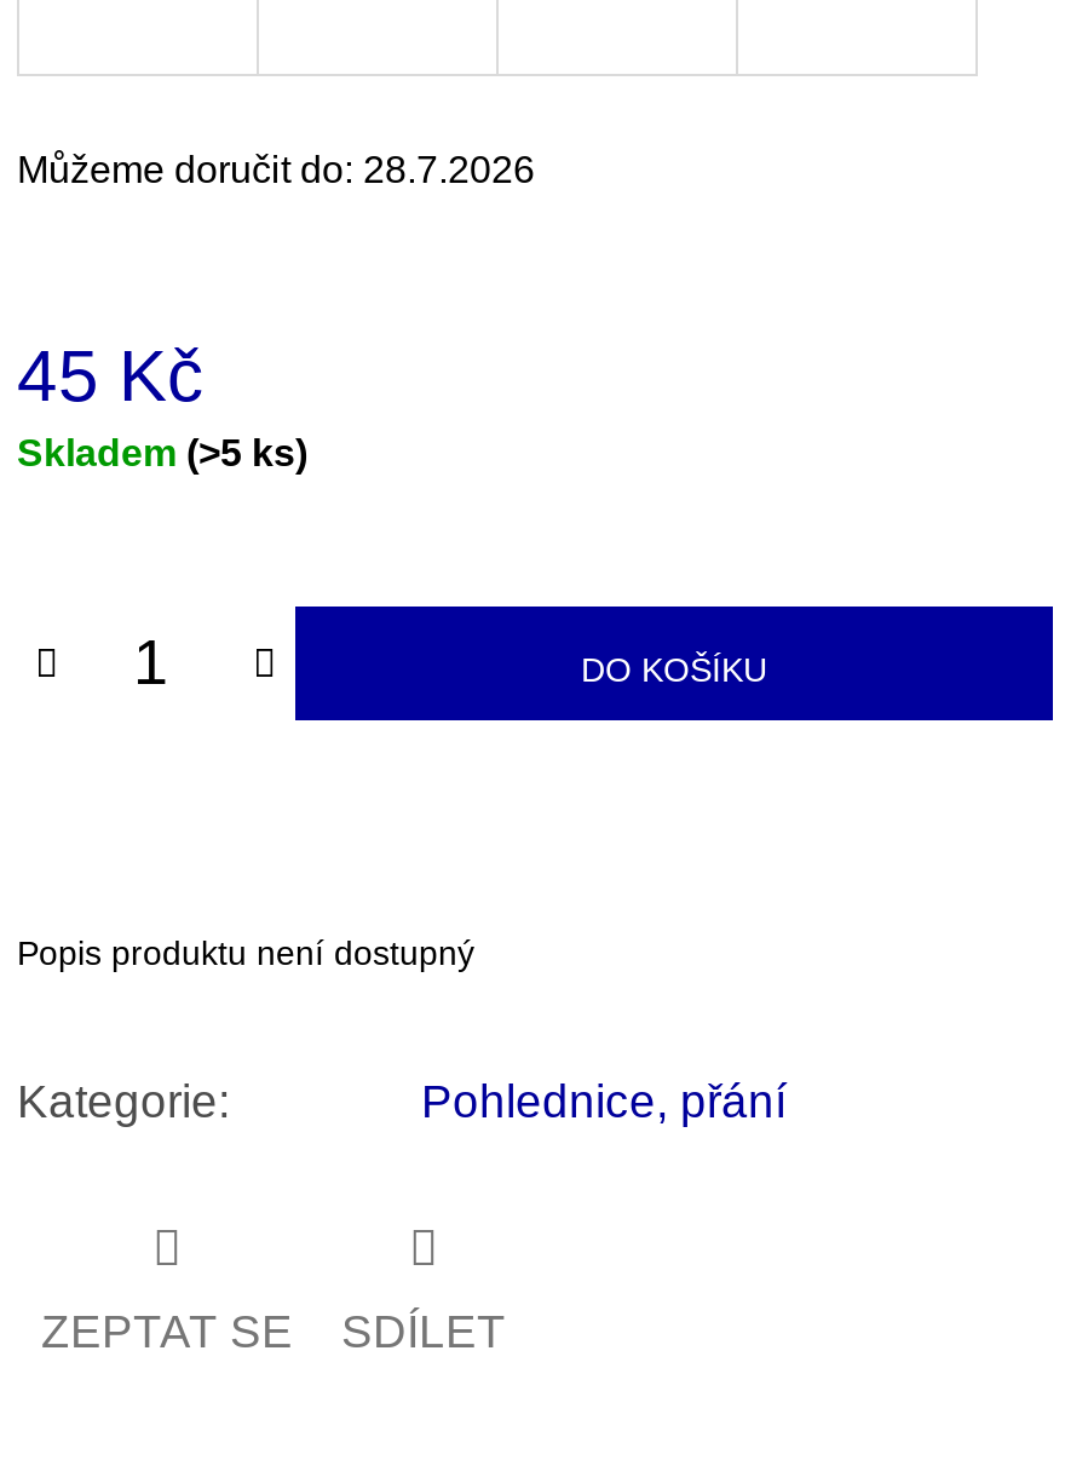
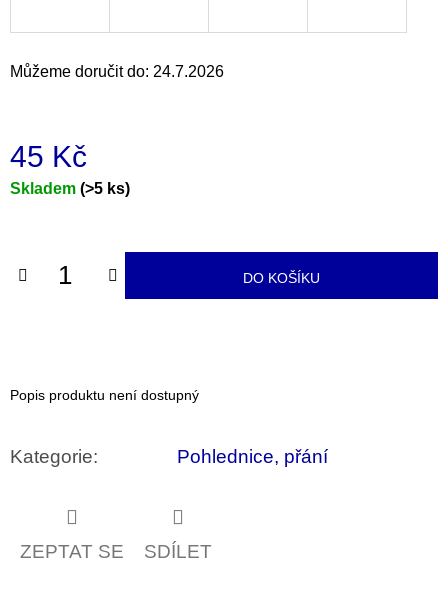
[17,149,535,191] Můžeme doručit do: 28.7.2026 -> [10,63,224,80] Můžeme doručit do: 24.7.2026

